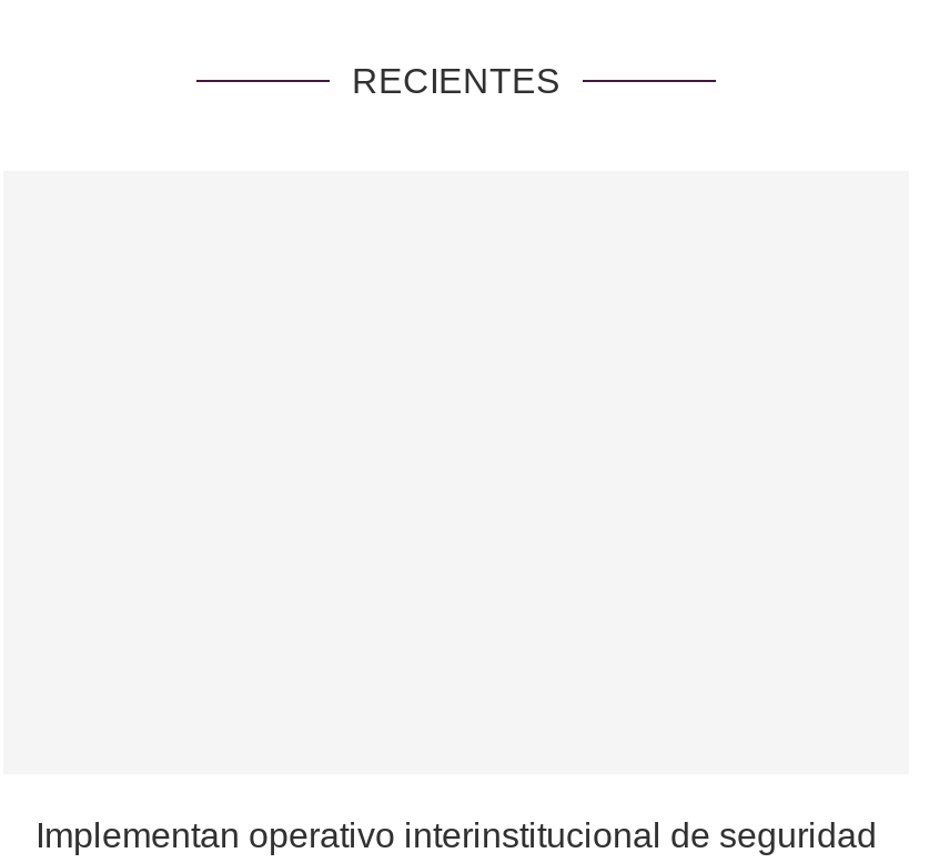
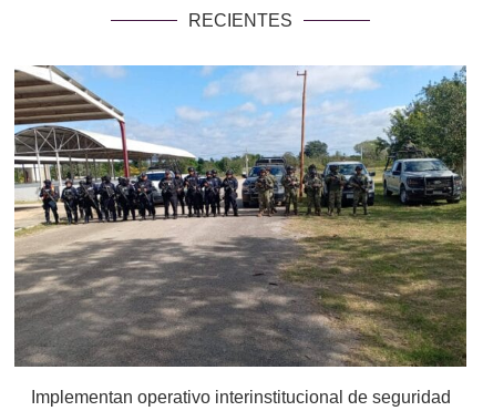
none -> [13,64,467,368] [image]

